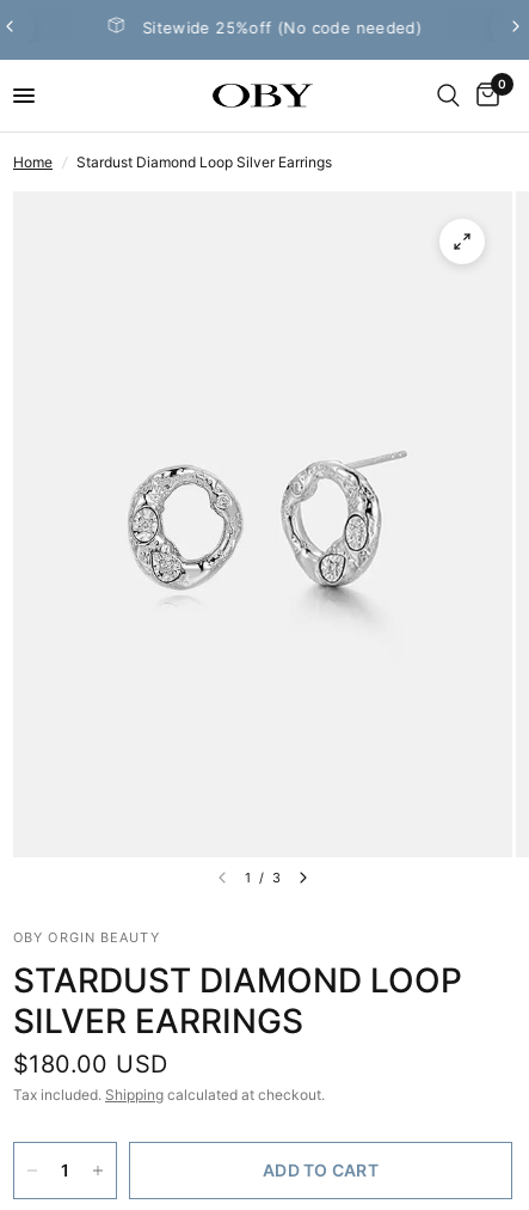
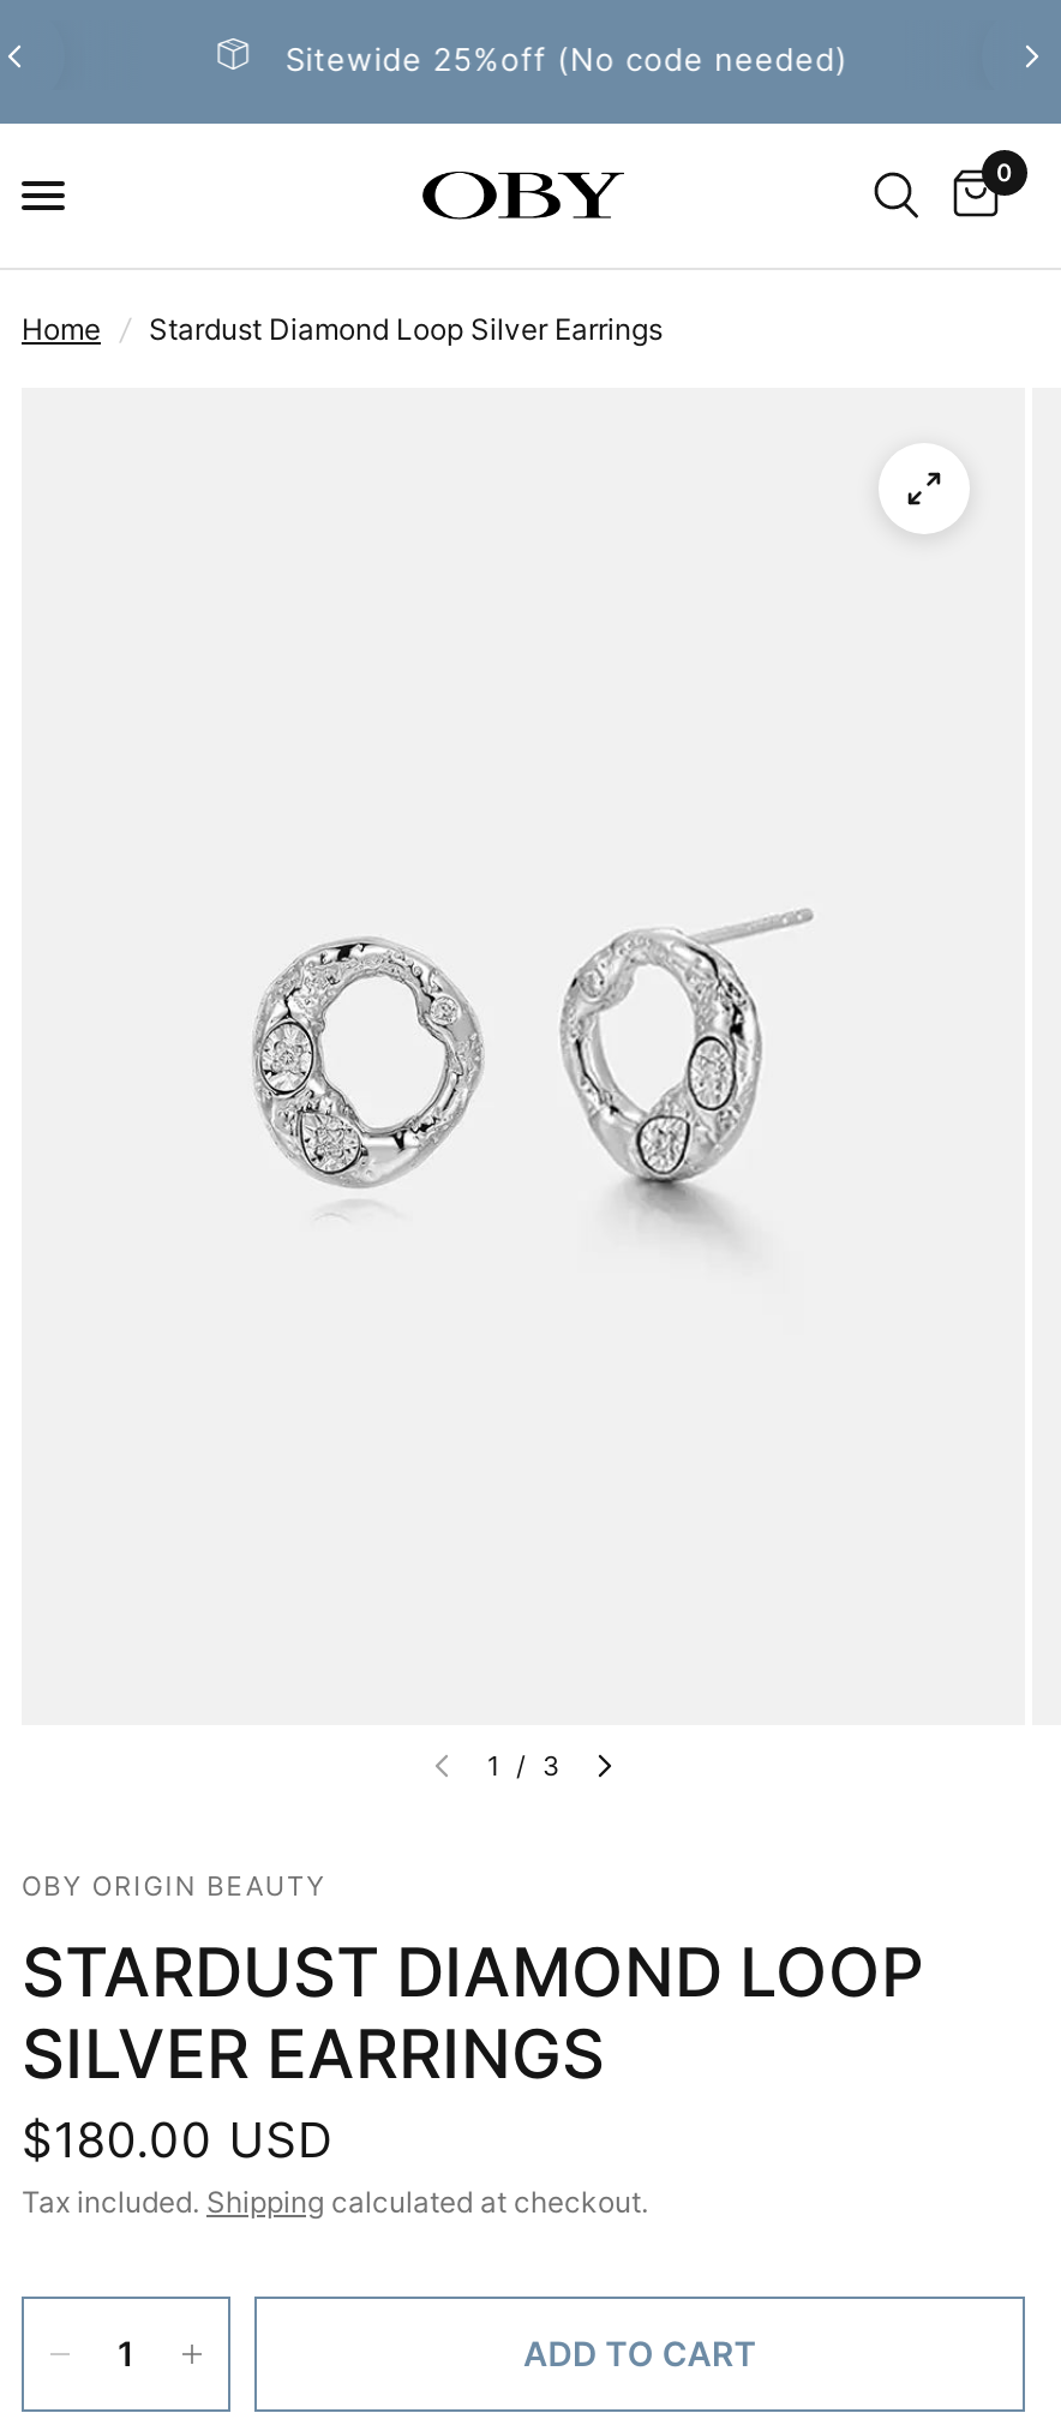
[13,929,160,946] OBY ORGIN BEAUTY -> [22,1870,326,1904] OBY ORIGIN BEAUTY

